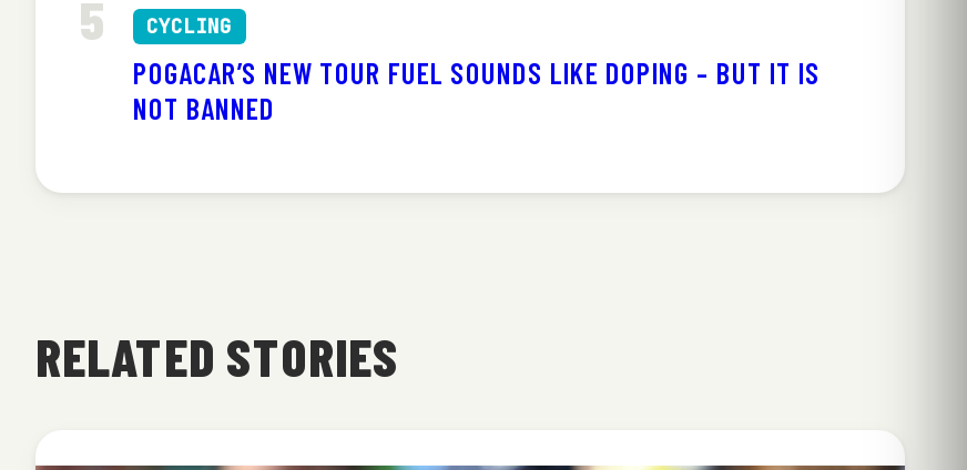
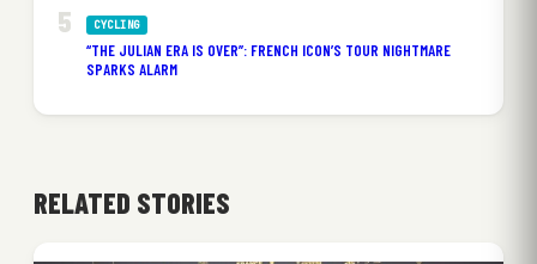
[133,56,821,127] POGACAR’S NEW TOUR FUEL SOUNDS LIKE DOPING – BUT IT IS | NOT BANNED -> [86,41,451,79] “THE JULIAN ERA IS OVER”: FRENCH ICON’S TOUR NIGHTMARE | SPARKS ALARM

